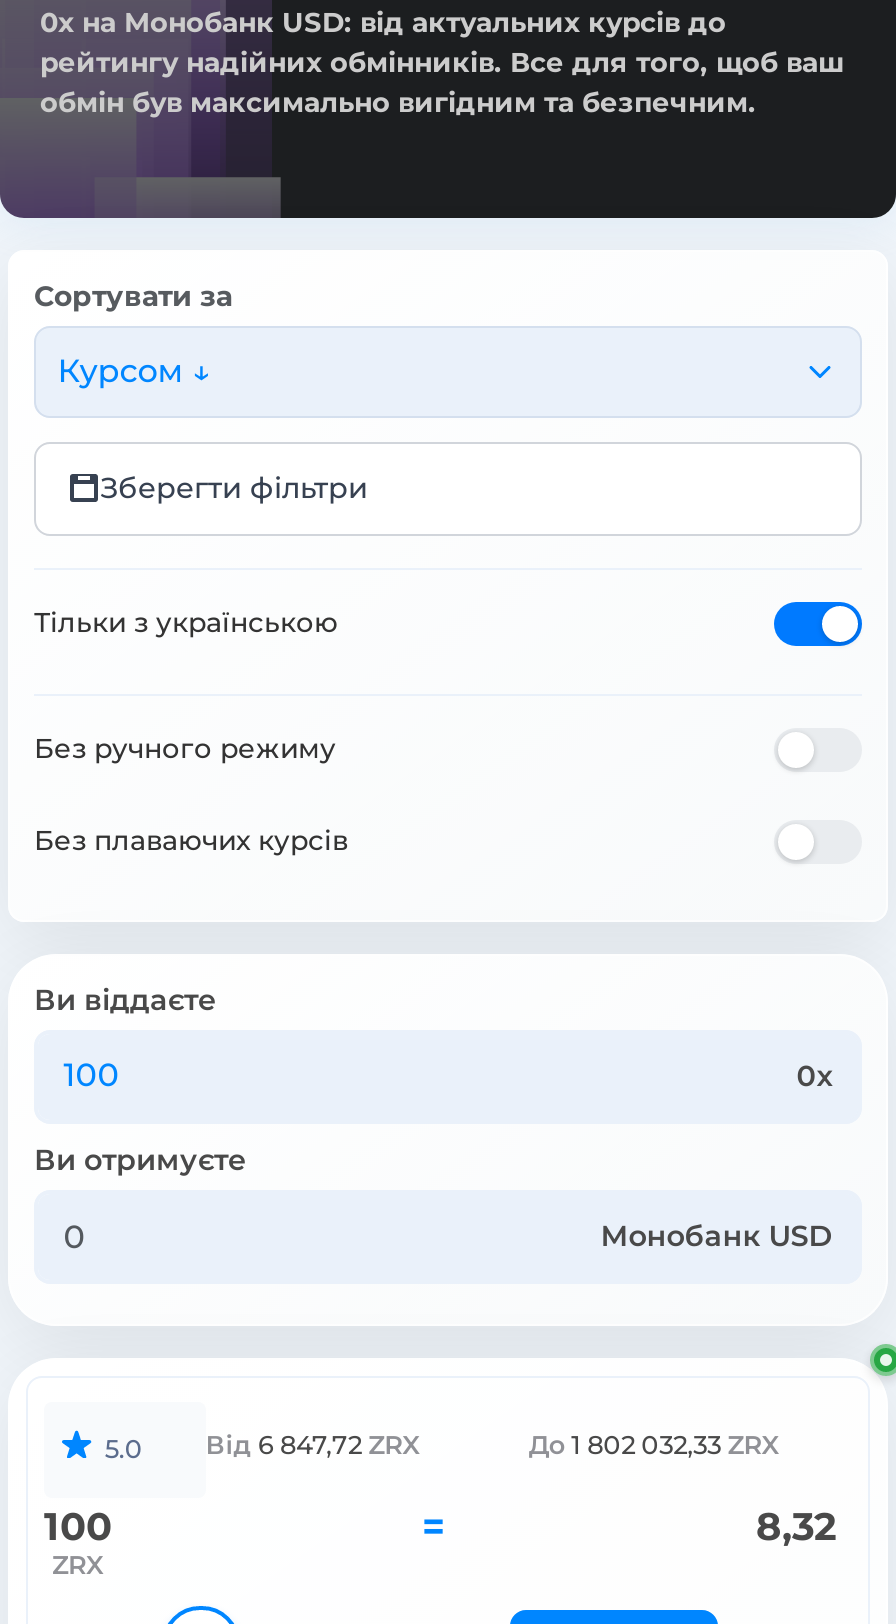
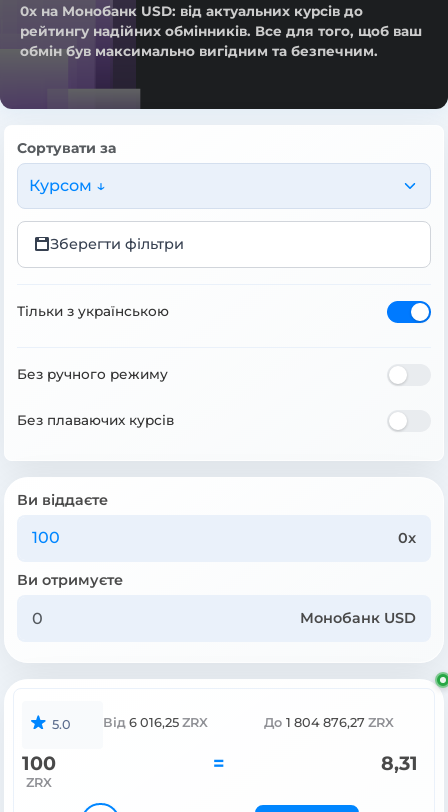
[206,1430,420,1460] Від 6 847,72 ZRX -> [103,715,208,730] Від 6 016,25 ZRX
[529,1430,780,1460] До 1 802 032,33 ZRX -> [264,715,394,730] До 1 804 876,27 ZRX
[756,1502,836,1550] 8,32 -> [381,751,418,775] 8,31

